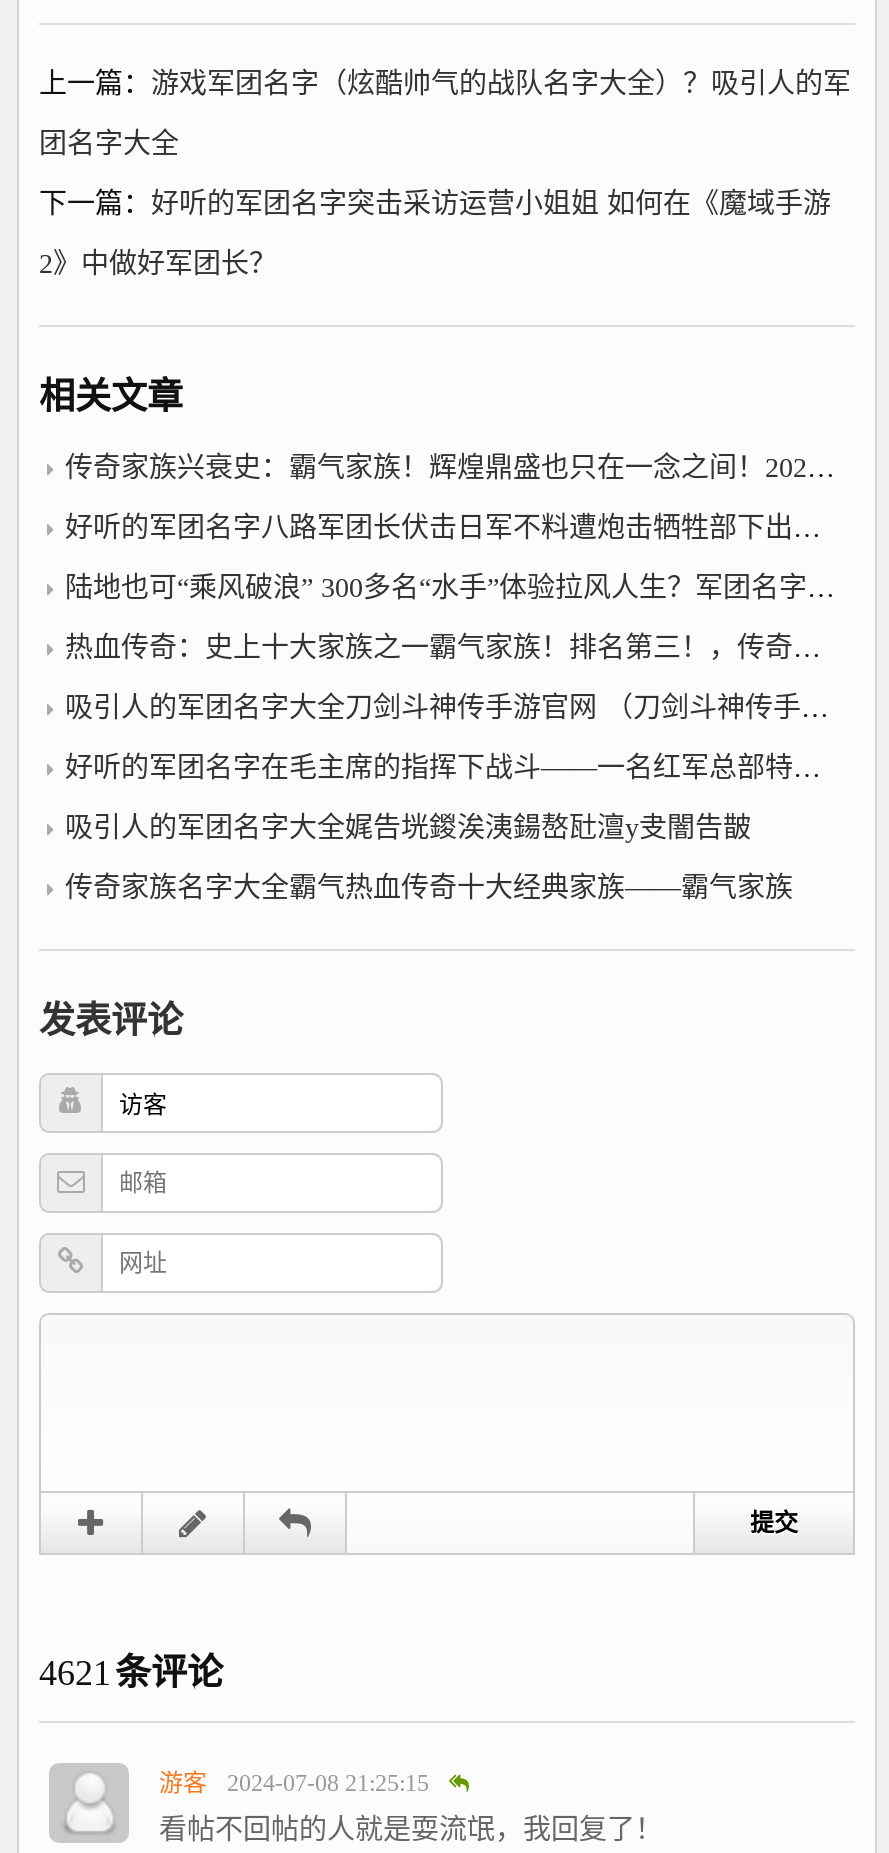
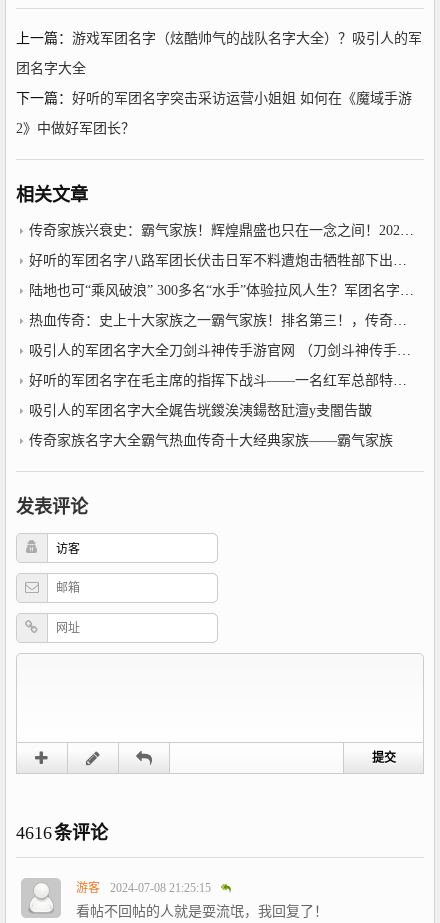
[39,1653,223,1693] 4621 条评论 -> [16,823,108,843] 4616 条评论

